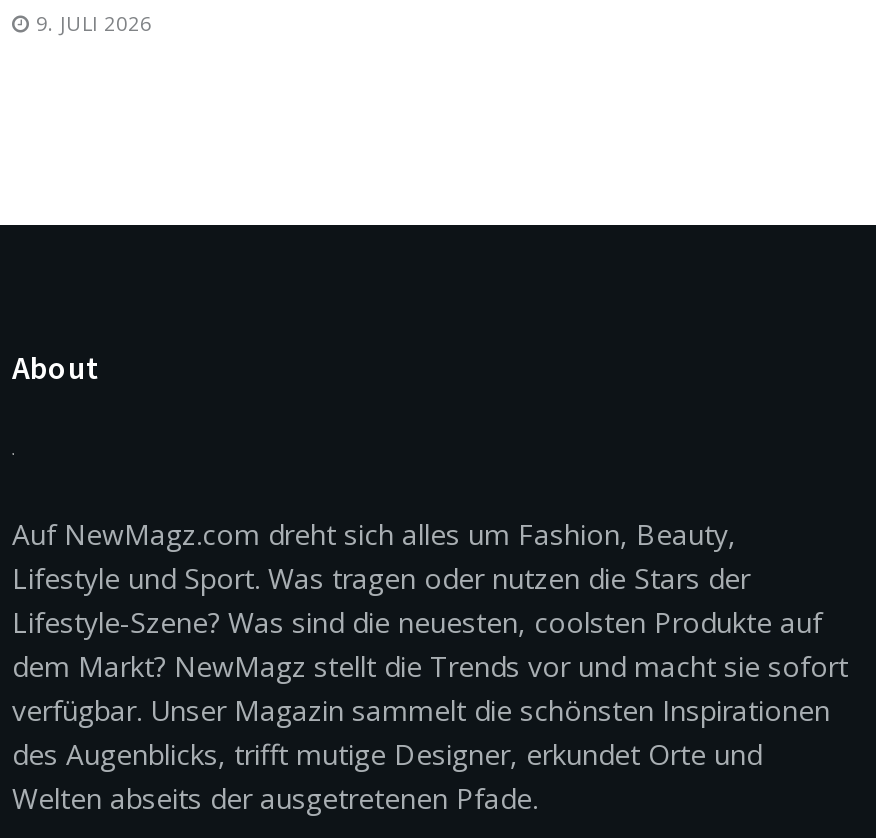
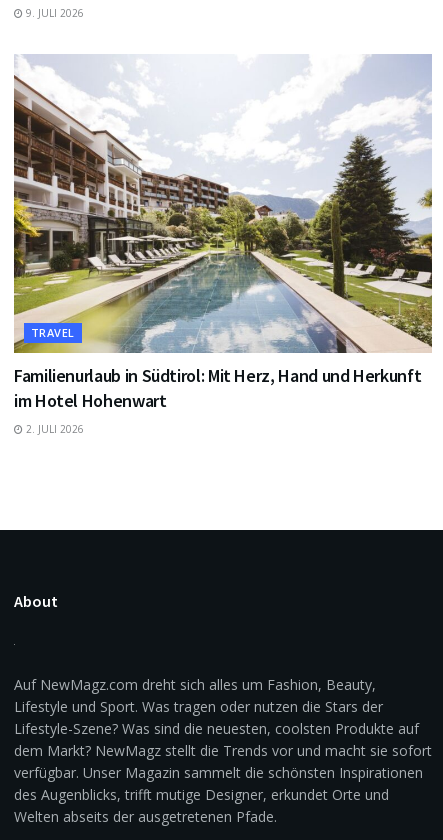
none -> [13,54,433,436] [image] | TRAVEL | Familienurlaub in Südtirol: Mit Herz, Hand und Herkunft | im Hotel Hohenwart | 2. JULI 2026

